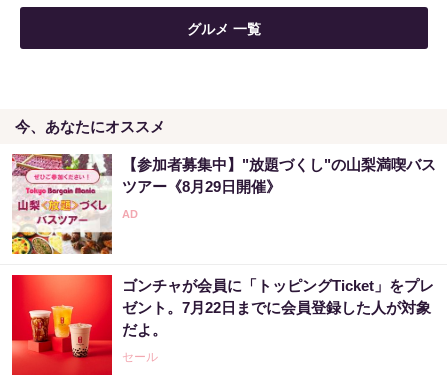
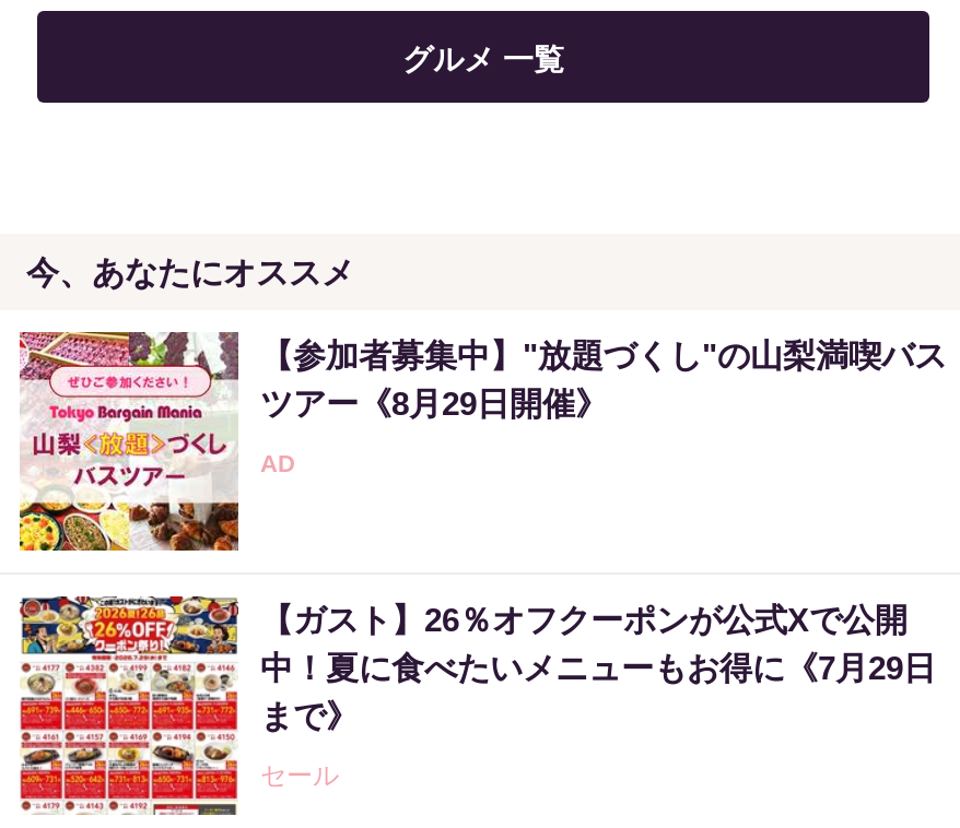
[11,274,434,376] [image] | ゴンチャが会員に「トッピングTicket」をプレ | ゼント。7月22日までに会員登録した人が対象 | だよ。 -> [17,594,936,817] [image] | 【ガスト】26％オフクーポンが公式Xで公開 | 中！夏に食べたいメニューもお得に《7月29日 | まで》

